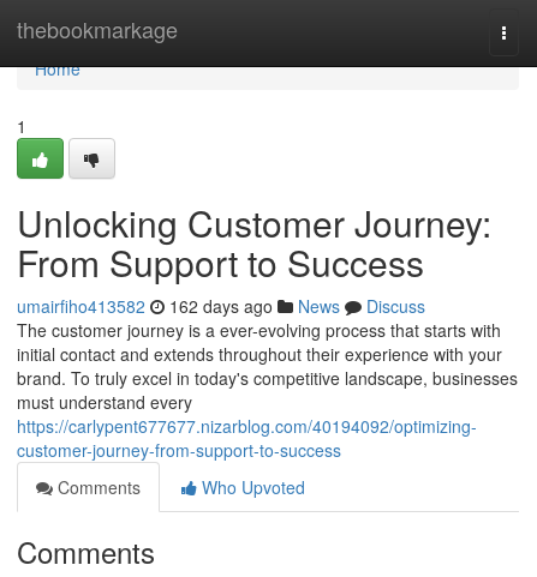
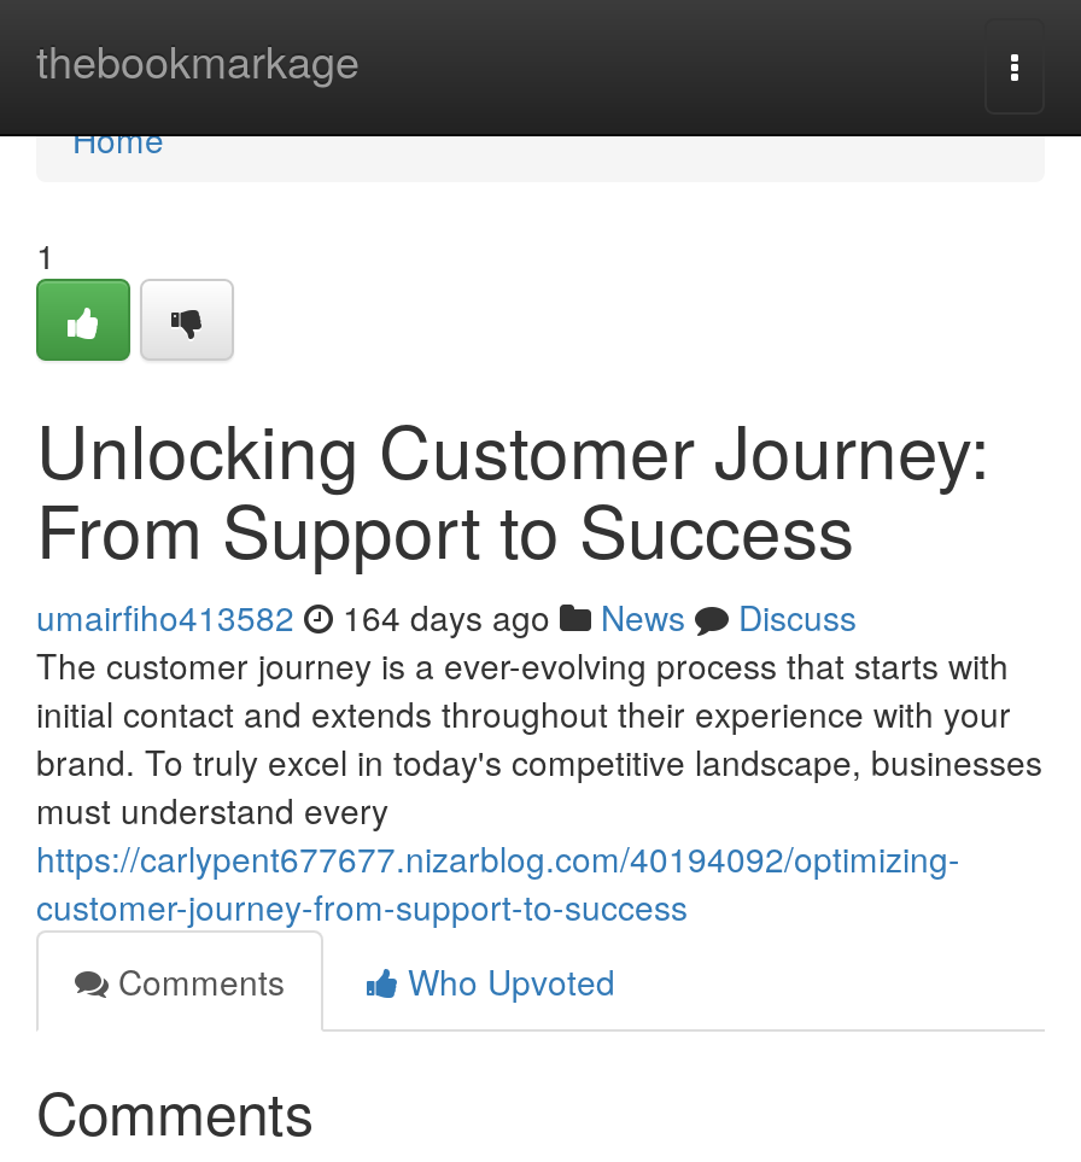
[17,294,425,318] umairfiho413582 162 days ago News Discuss -> [36,592,857,641] umairfiho413582 164 days ago News Discuss

